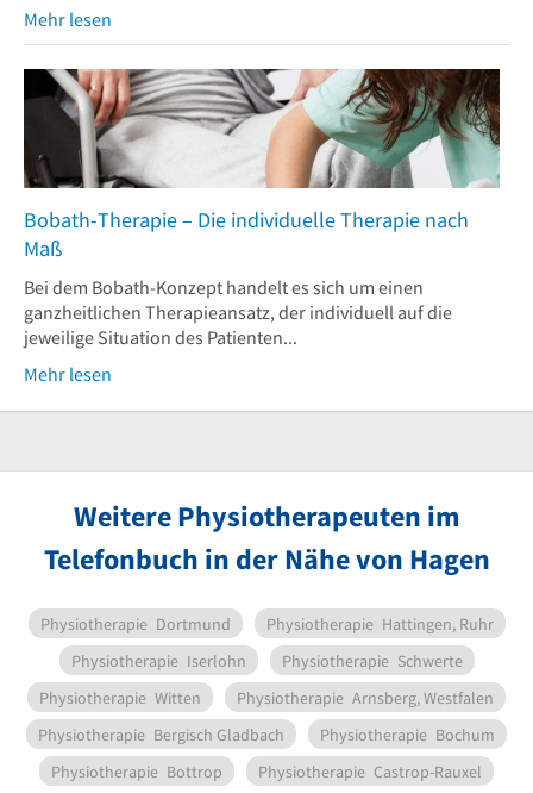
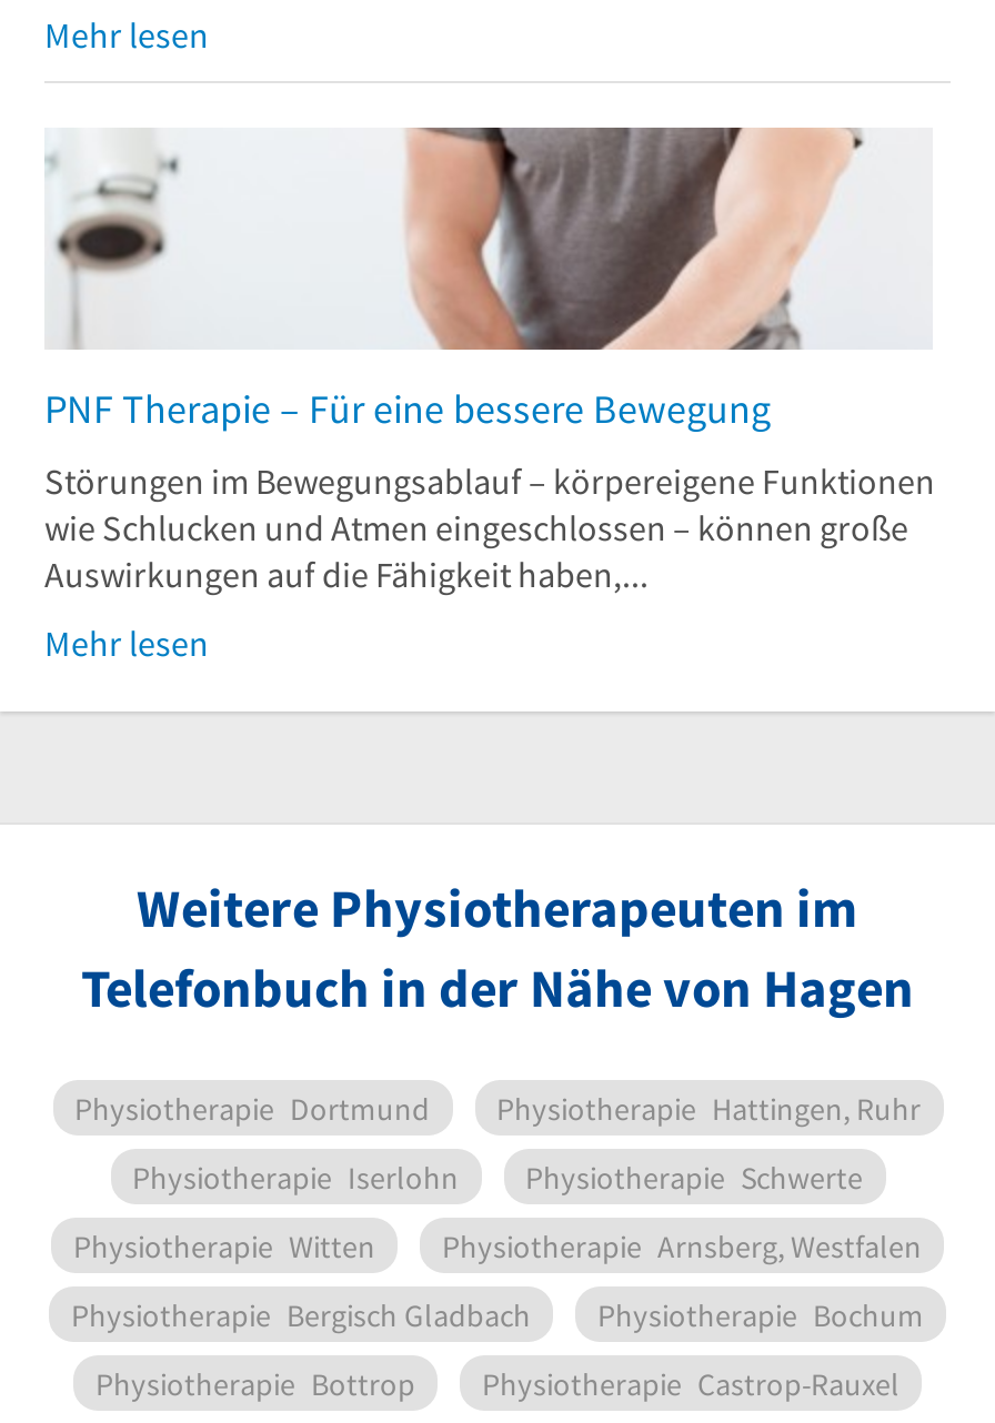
[23,68,501,262] [image] | Bobath-Therapie – Die individuelle Therapie nach | Maß -> [44,125,933,434] [image] | PNF Therapie – Für eine bessere Bewegung
[24,275,452,349] Bei dem Bobath-Konzept handelt es sich um einen | ganzheitlichen Therapieansatz, der individuell auf die | jeweilige Situation des Patienten... -> [44,458,935,596] Störungen im Bewegungsablauf – körpereigene Funktionen | wie Schlucken und Atmen eingeschlossen – können große | Auswirkungen auf die Fähigkeit haben,...

